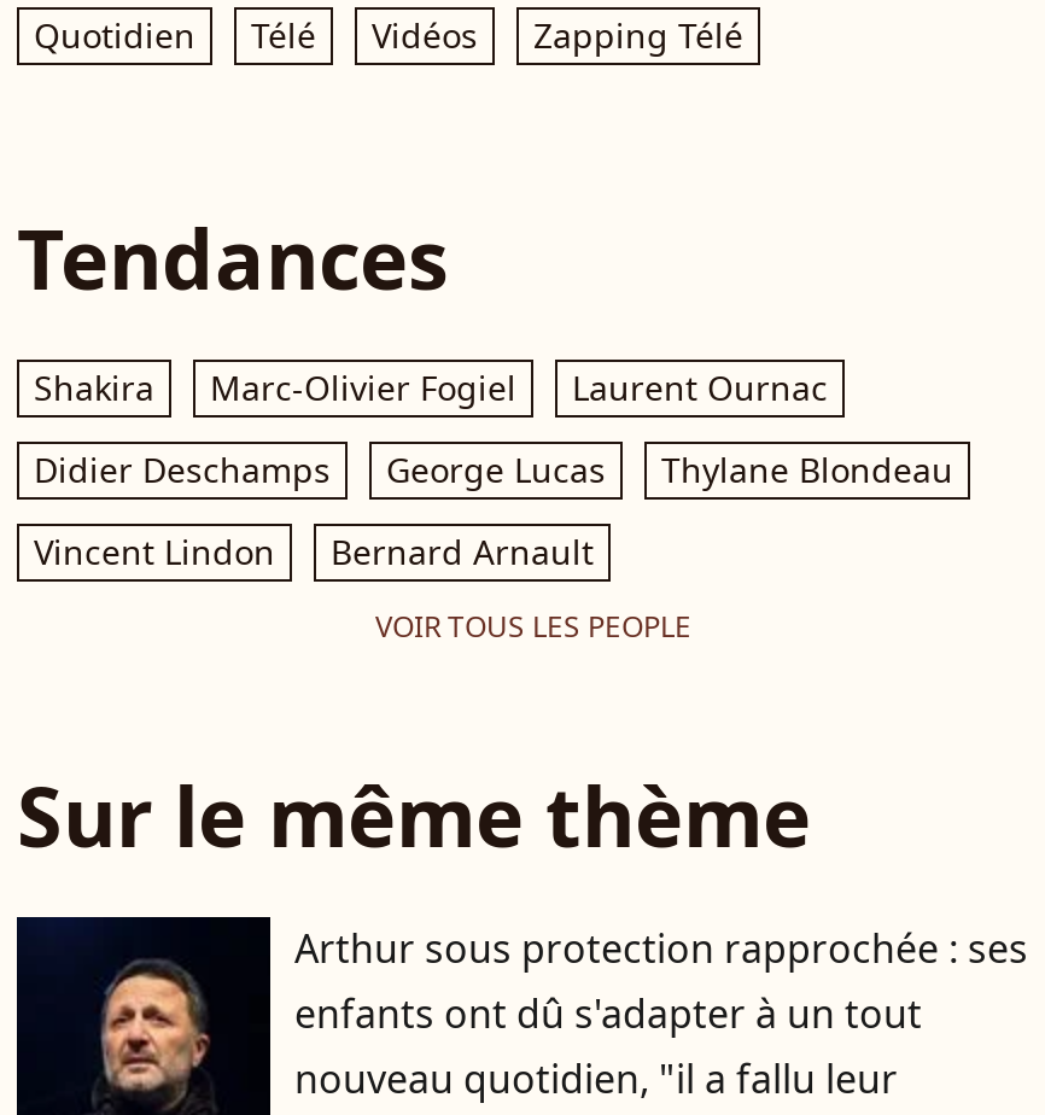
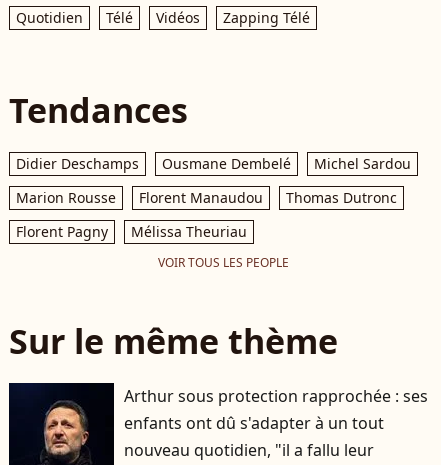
[34,365,828,411] Shakira | Marc-Olivier Fogiel | Laurent Ournac -> none
[34,447,953,575] George Lucas | Thylane Blondeau | Vincent Lindon | Bernard Arnault -> [16,154,411,241] Ousmane Dembelé | Michel Sardou | Marion Rousse | Florent Manaudou | Thomas Dutronc | Florent Pagny | Mélissa Theuriau
moved [34,447,331,493] -> [16,154,139,173]: Didier Deschamps

